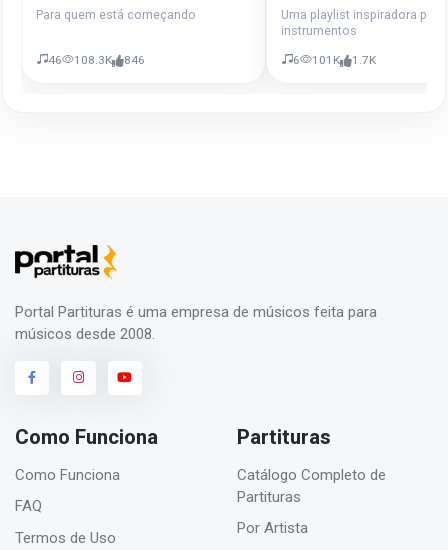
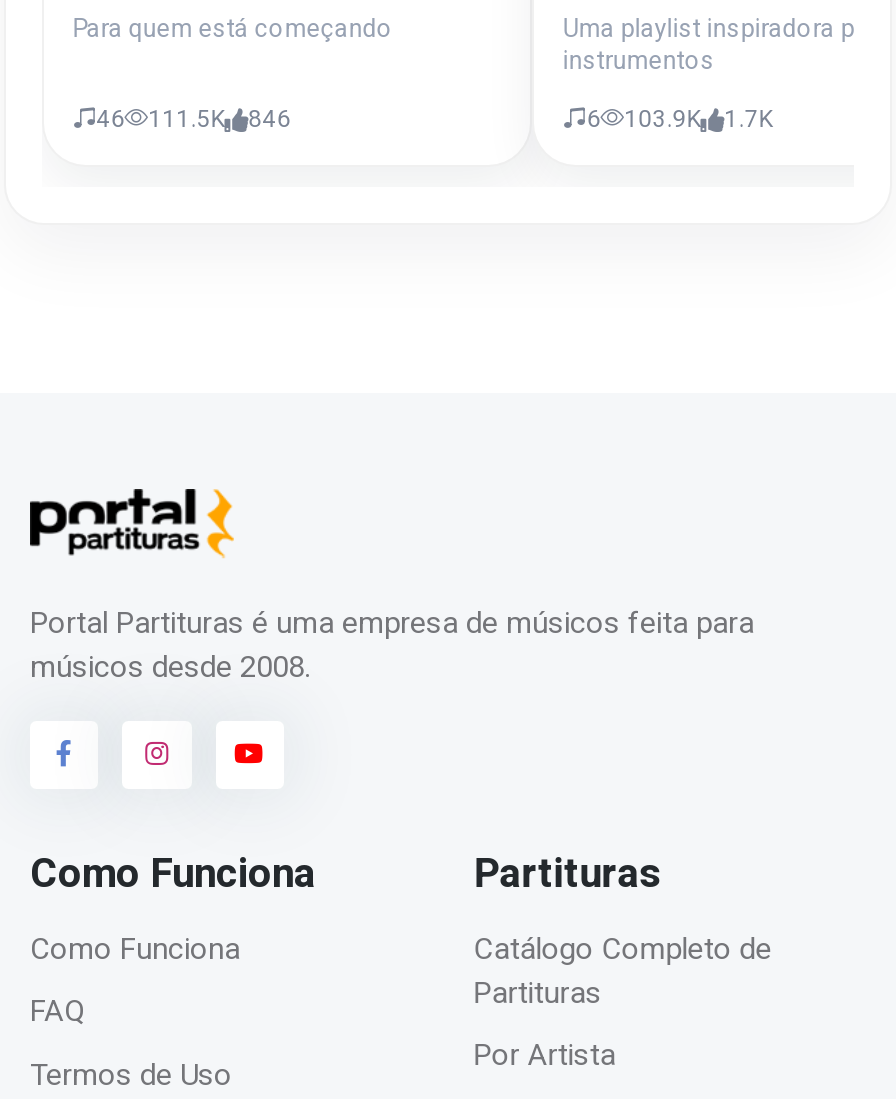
[48,53,145,67] 46 108.3K 846 -> [96,104,290,132] 46 111.5K 846
[293,53,376,67] 6 101K 1.7K -> [586,104,772,132] 6 103.9K 1.7K

